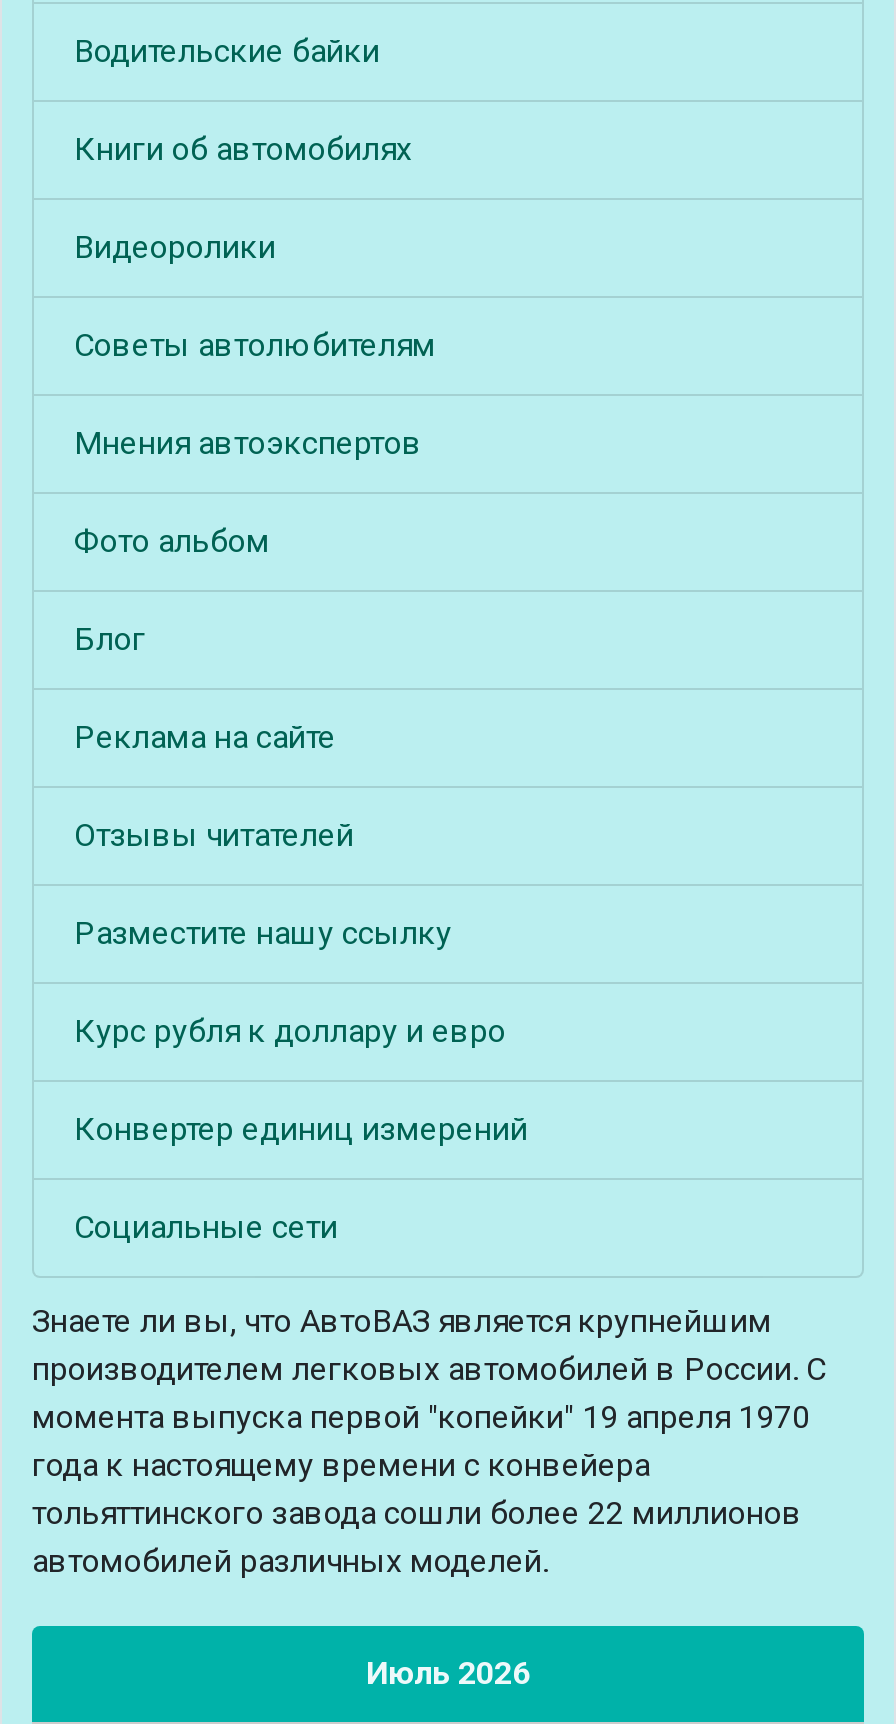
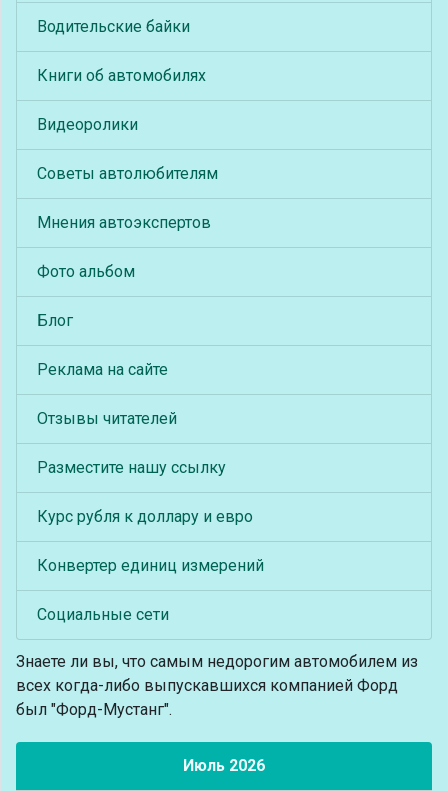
[32,1303,826,1581] Знаете ли вы, что АвтоВАЗ является крупнейшим | производителем легковых автомобилей в России. С | момента выпуска первой "копейки" 19 апреля 1970 | года к настоящему времени с конвейера | тольяттинского завода сошли более 22 миллионов | автомобилей различных моделей. -> [16,652,418,719] Знаете ли вы, что самым недорогим автомобилем из | всех когда-либо выпускавшихся компанией Форд | был "Форд-Мустанг".

